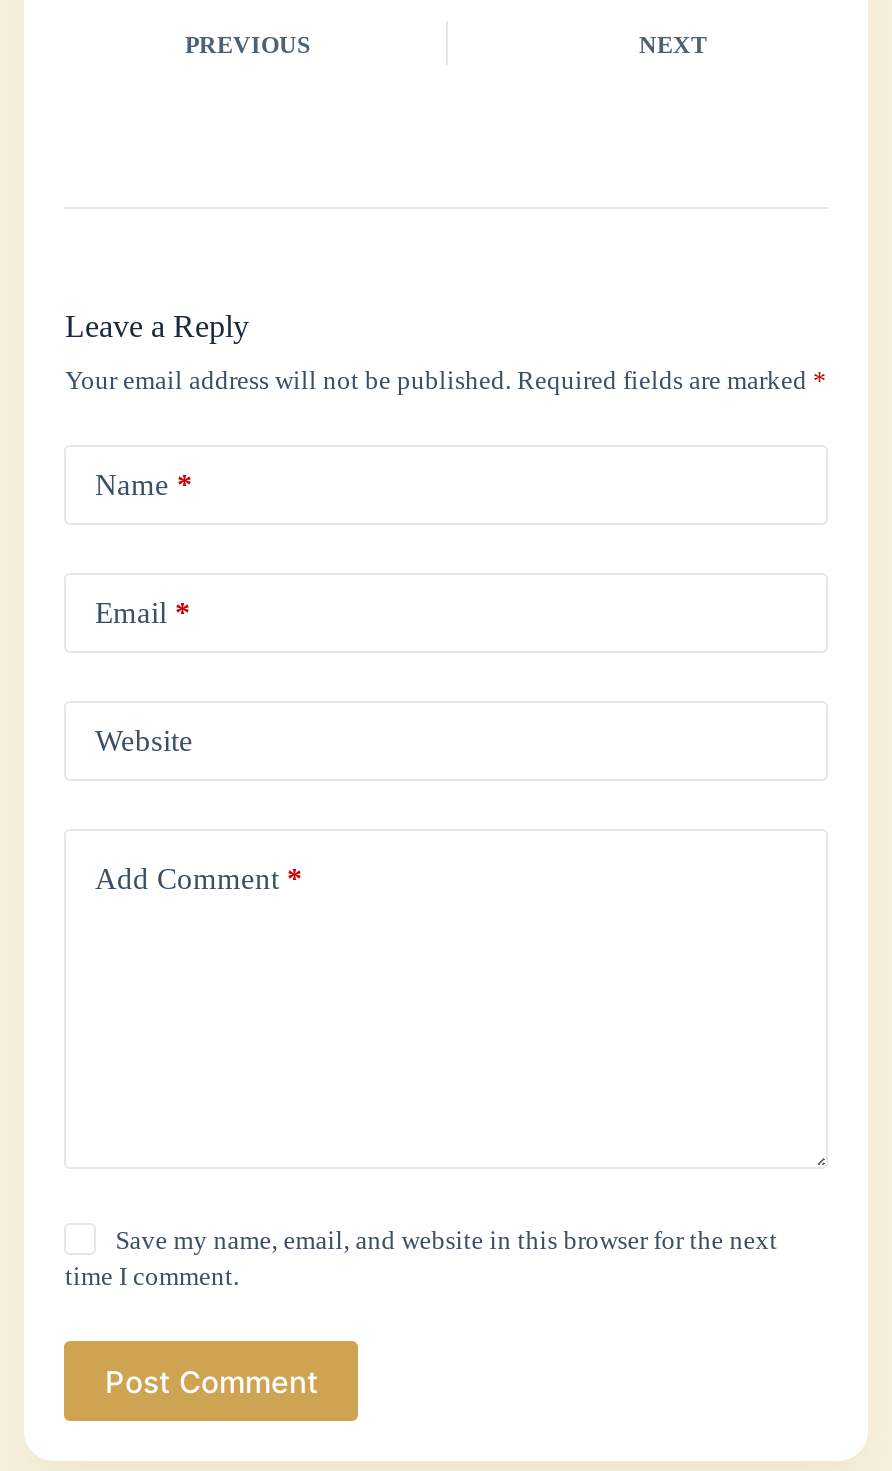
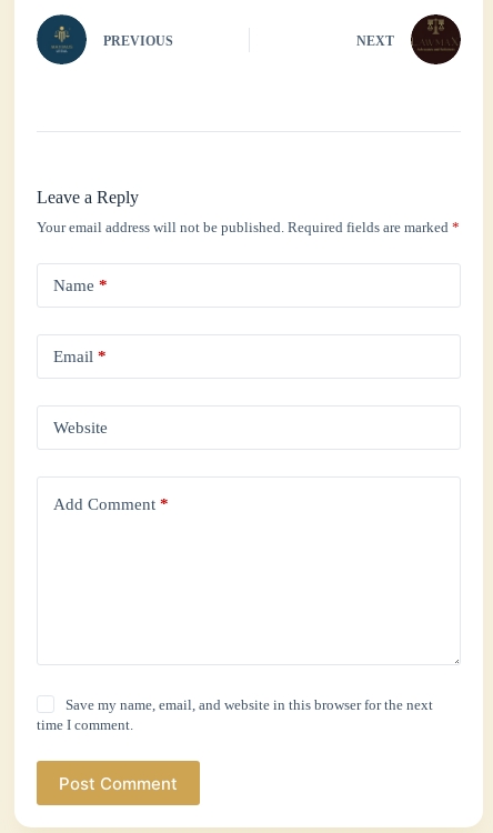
none -> [36,13,88,66] [image]
none -> [410,13,462,66] [image]

